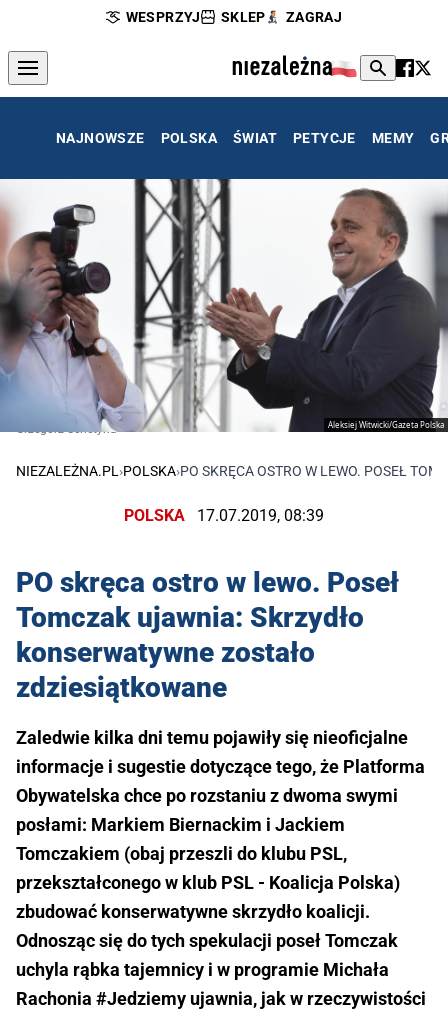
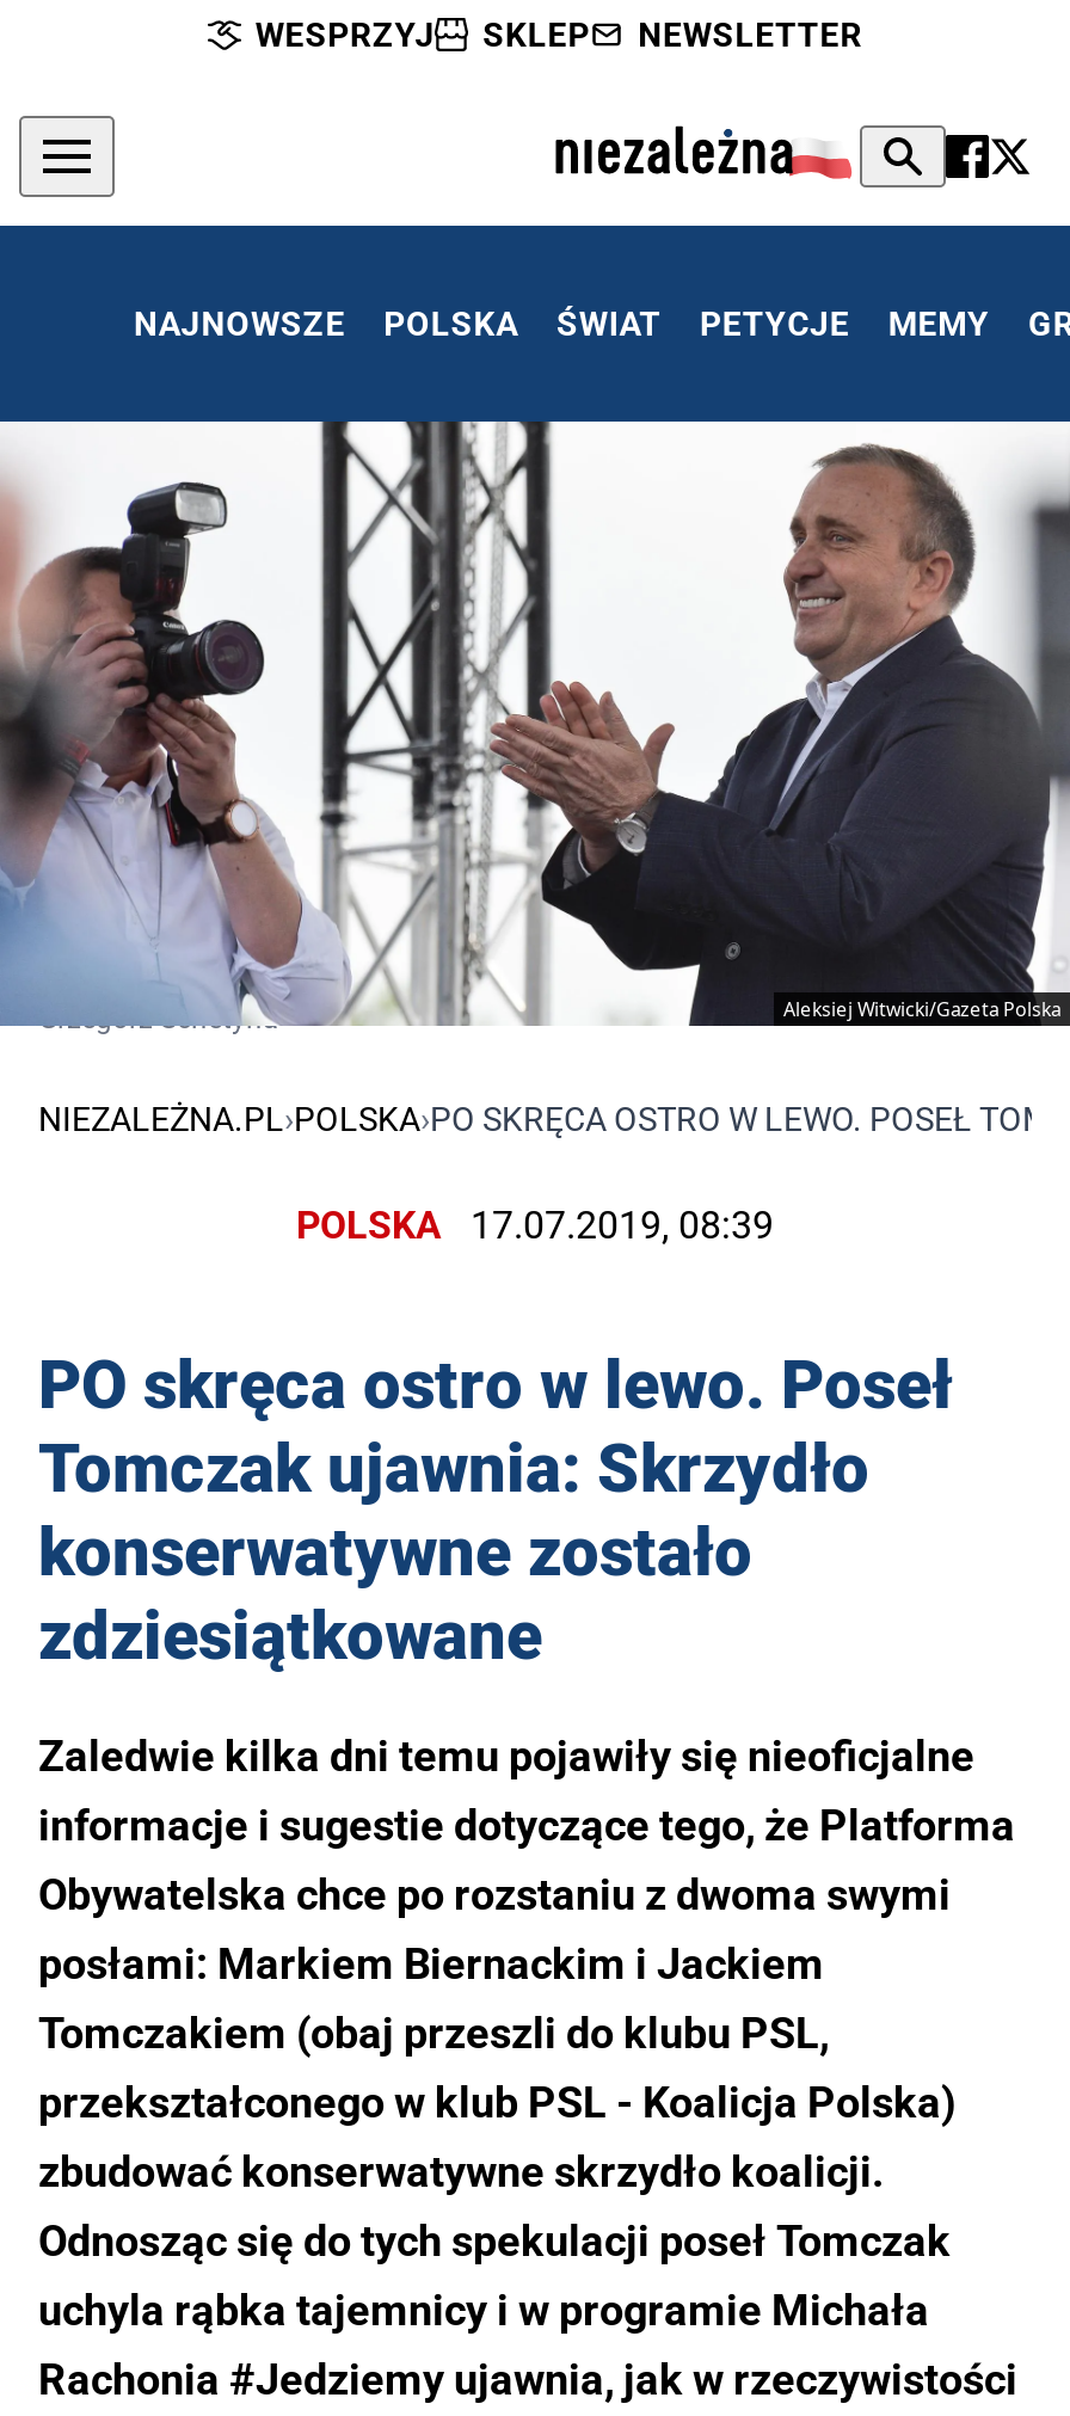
[286,9,342,25] ZAGRAJ -> [638,16,862,54] NEWSLETTER

